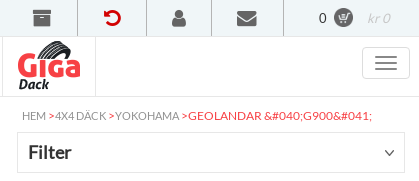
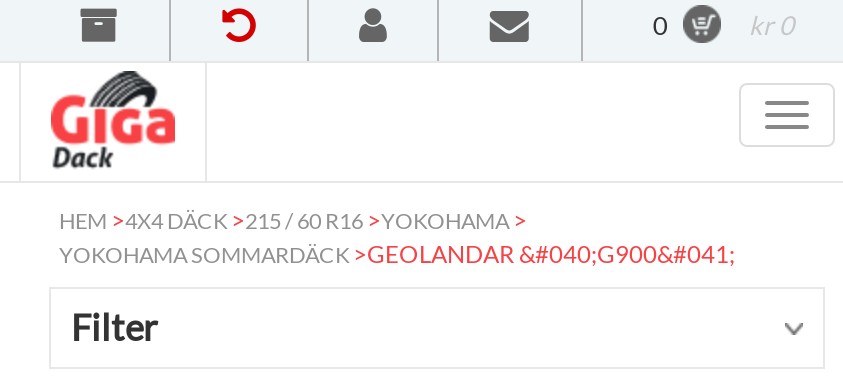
[22,108,372,123] HEM >4X4 DÄCK >YOKOHAMA >GEOLANDAR &#040;G900&#041; -> [59,205,735,269] HEM >4X4 DÄCK >215 / 60 R16 >YOKOHAMA > | YOKOHAMA SOMMARDÄCK >GEOLANDAR &#040;G900&#041;

